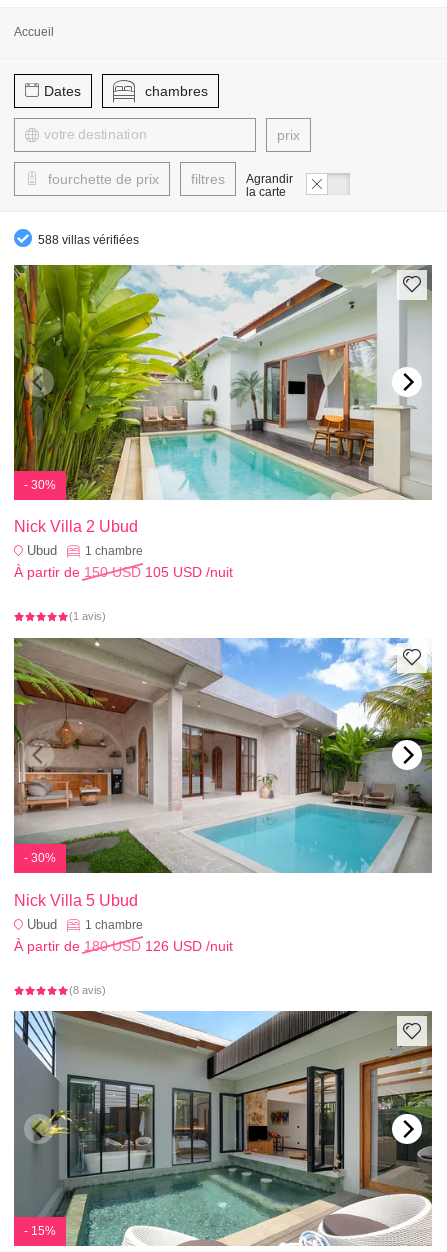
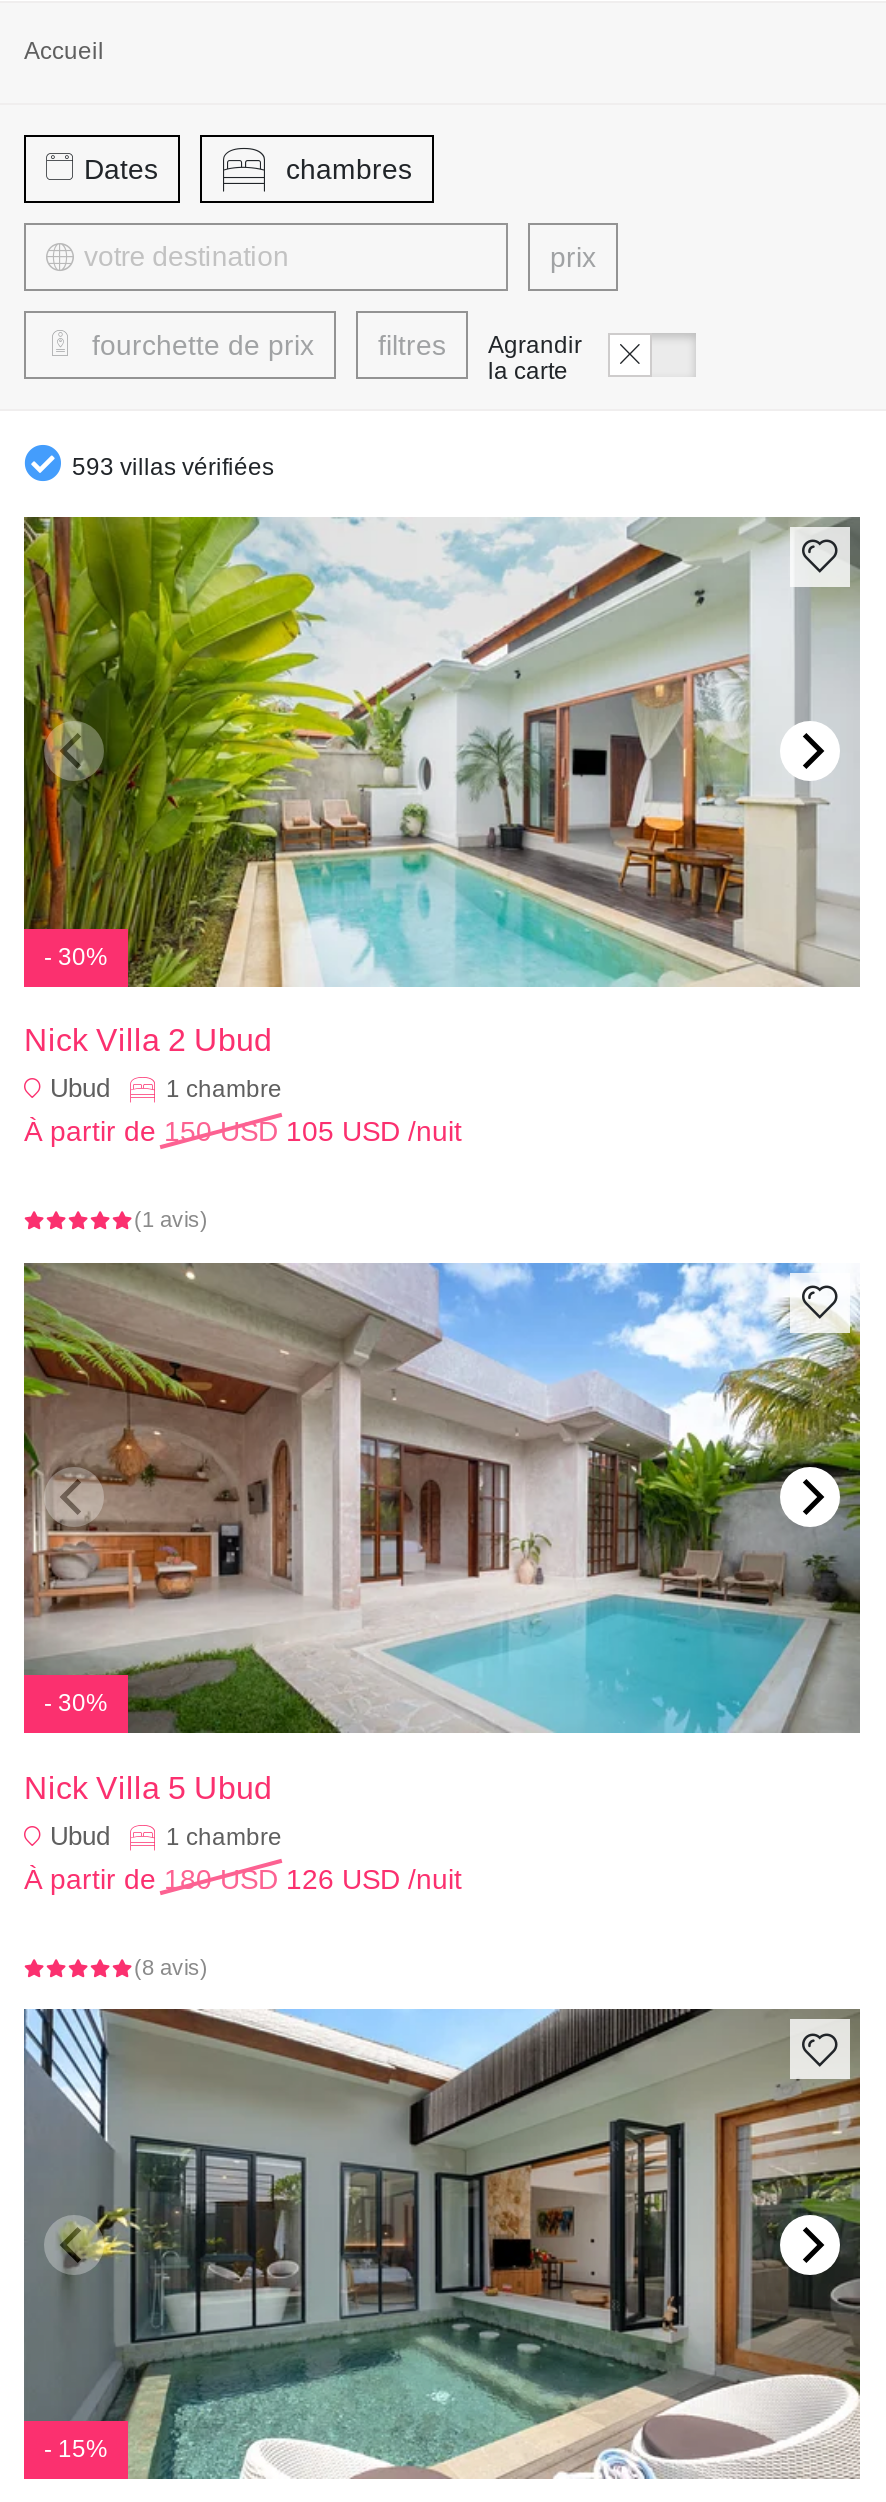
[38,233,139,247] 588 villas vérifiées -> [72,453,274,481] 593 villas vérifiées

